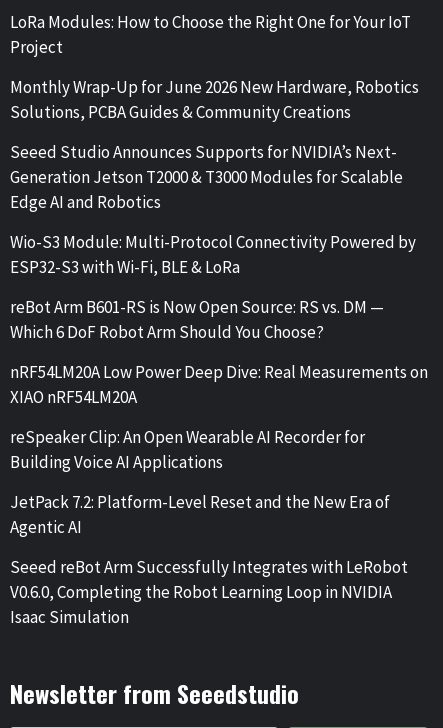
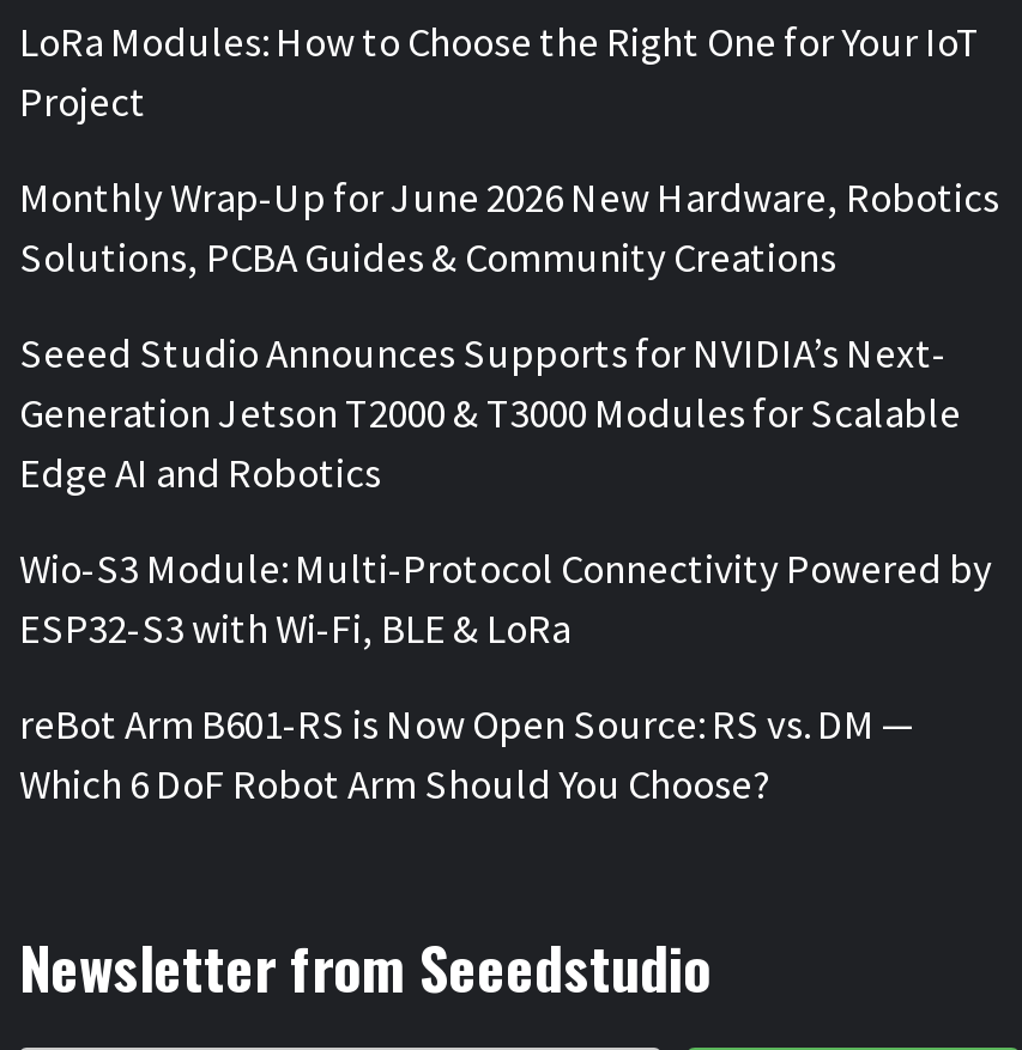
[10,361,428,628] nRF54LM20A Low Power Deep Dive: Real Measurements on | XIAO nRF54LM20A | reSpeaker Clip: An Open Wearable AI Recorder for | Building Voice AI Applications | JetPack 7.2: Platform-Level Reset and the New Era of | Agentic AI | Seeed reBot Arm Successfully Integrates with LeRobot | V0.6.0, Completing the Robot Learning Loop in NVIDIA | Isaac Simulation -> none

